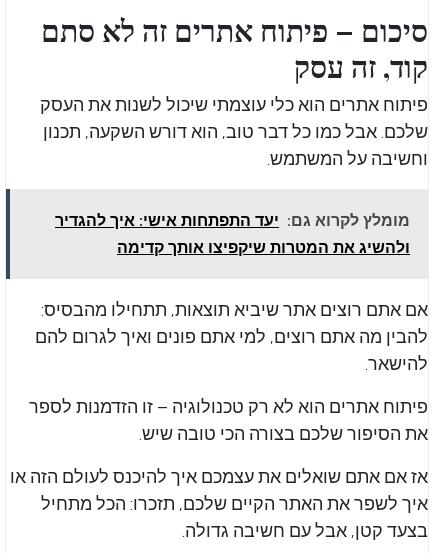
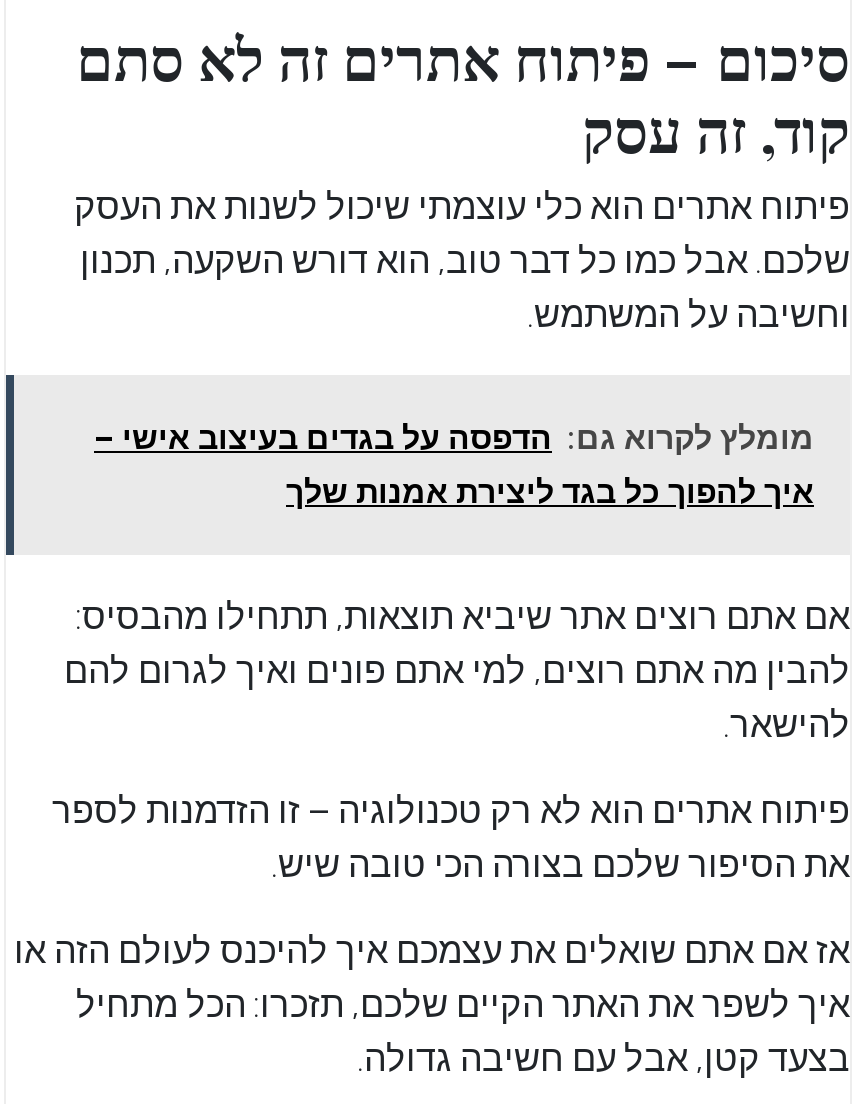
[55,211,410,257] מומלץ לקרוא גם: יעד התפתחות אישי: איך להגדיר | ולהשיג את המטרות שיקפיצו אותך קדימה -> [94,419,814,511] מומלץ לקרוא גם: הדפסה על בגדים בעיצוב אישי – | איך להפוך כל בגד ליצירת אמנות שלך

